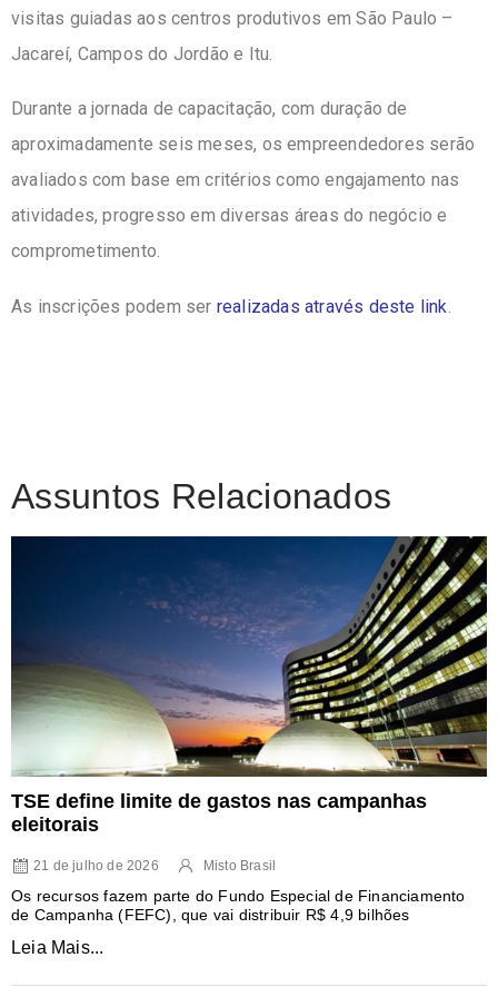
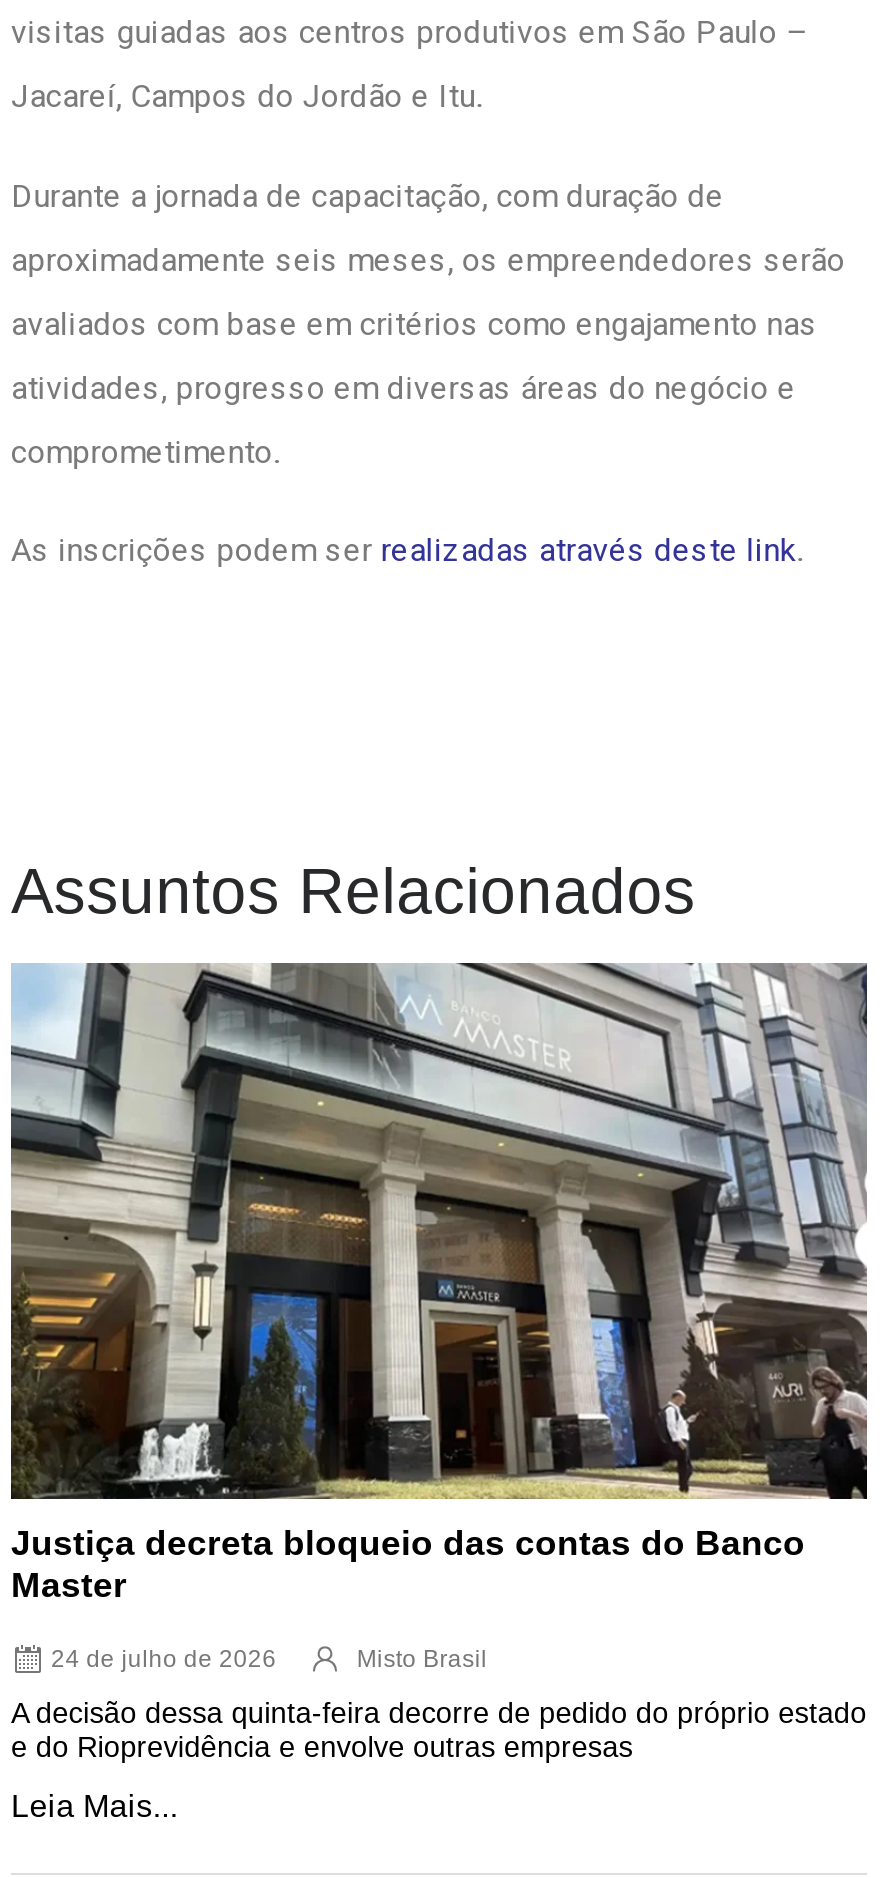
[10,535,487,835] [image] | TSE define limite de gastos nas campanhas | eleitorais -> [9,961,869,1604] [image] | Justiça decreta bloqueio das contas do Banco | Master
[33,858,159,873] 21 de julho de 2026 -> [51,1644,277,1672] 24 de julho de 2026
[11,887,465,923] Os recursos fazem parte do Fundo Especial de Financiamento | de Campanha (FEFC), que vai distribuir R$ 4,9 bilhões -> [11,1696,867,1762] A decisão dessa quinta-feira decorre de pedido do próprio estado | e do Rioprevidência e envolve outras empresas

